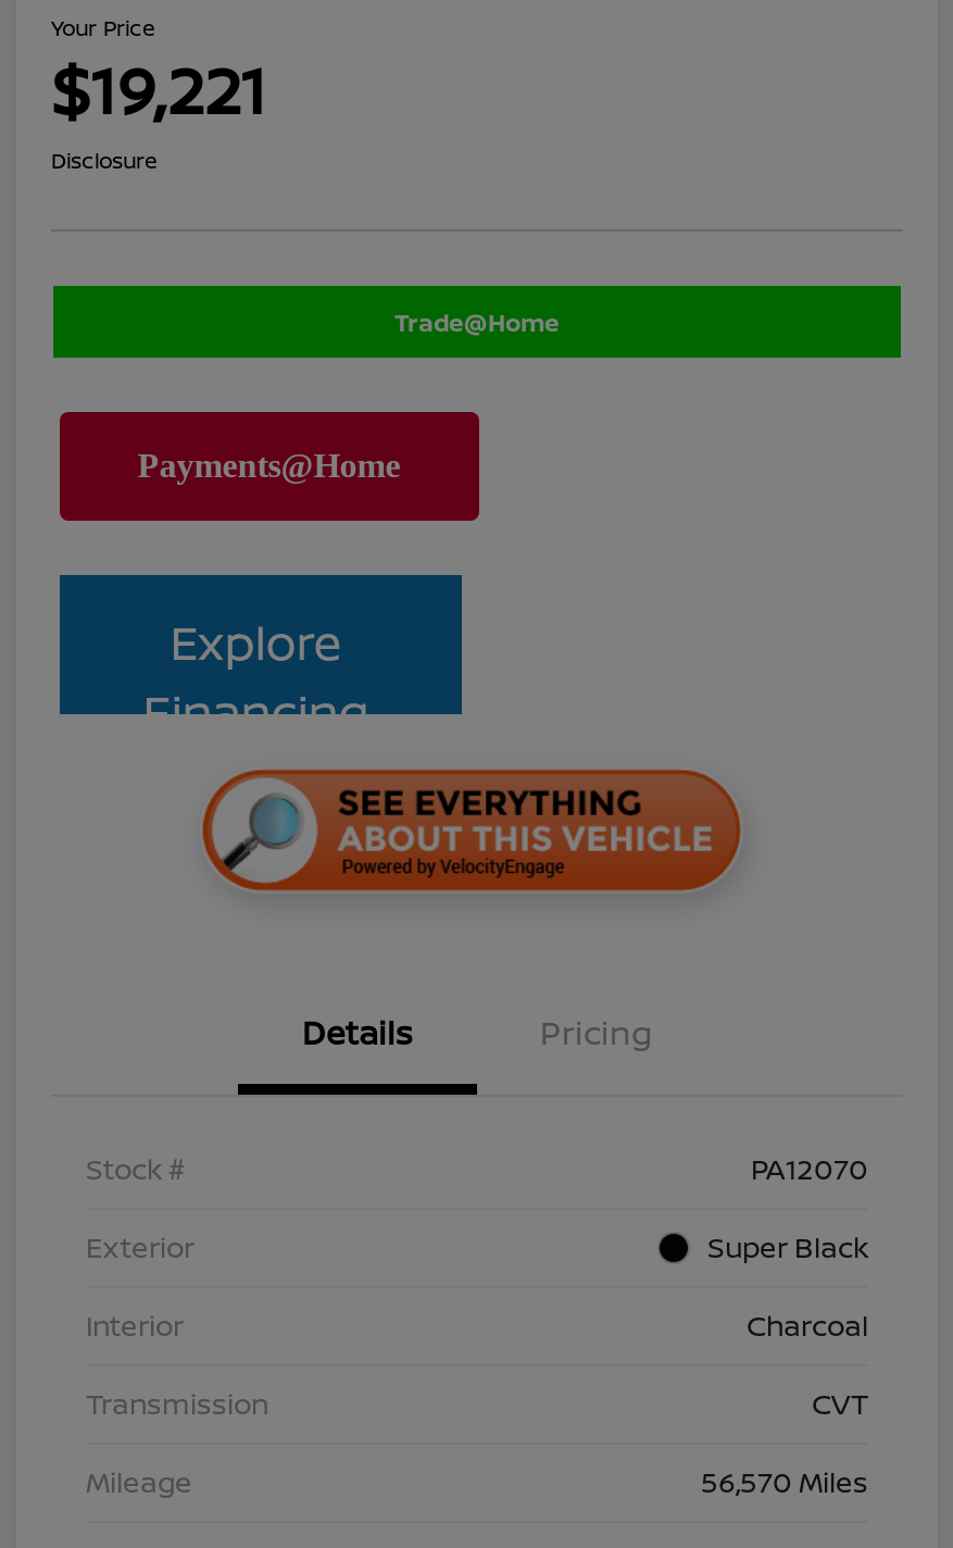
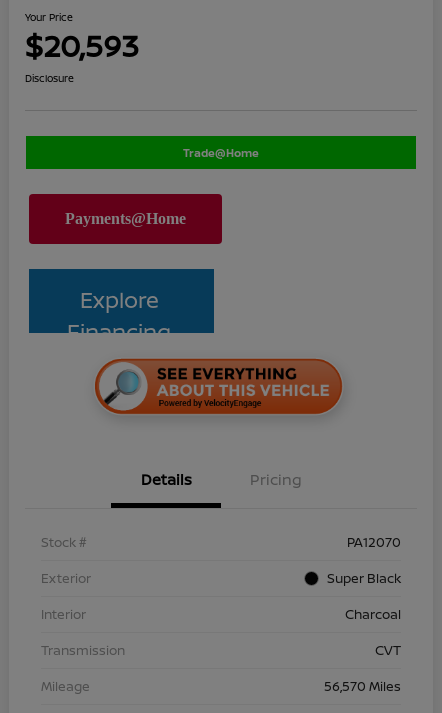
[51,45,266,134] $19,221 -> [25,25,139,66] $20,593

